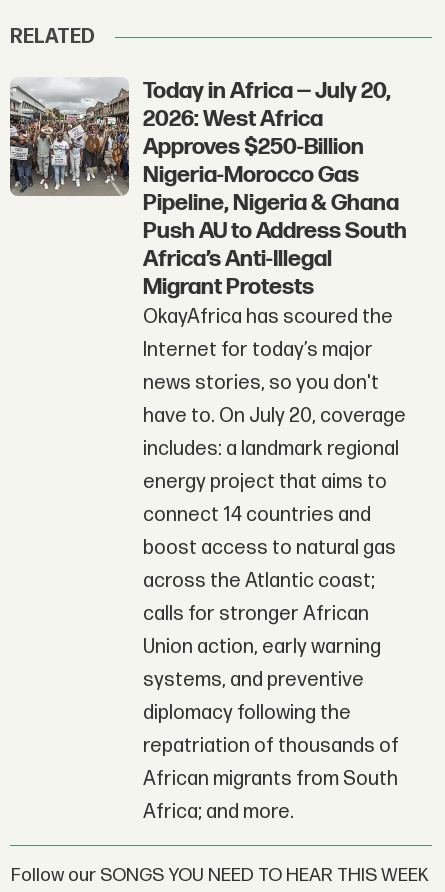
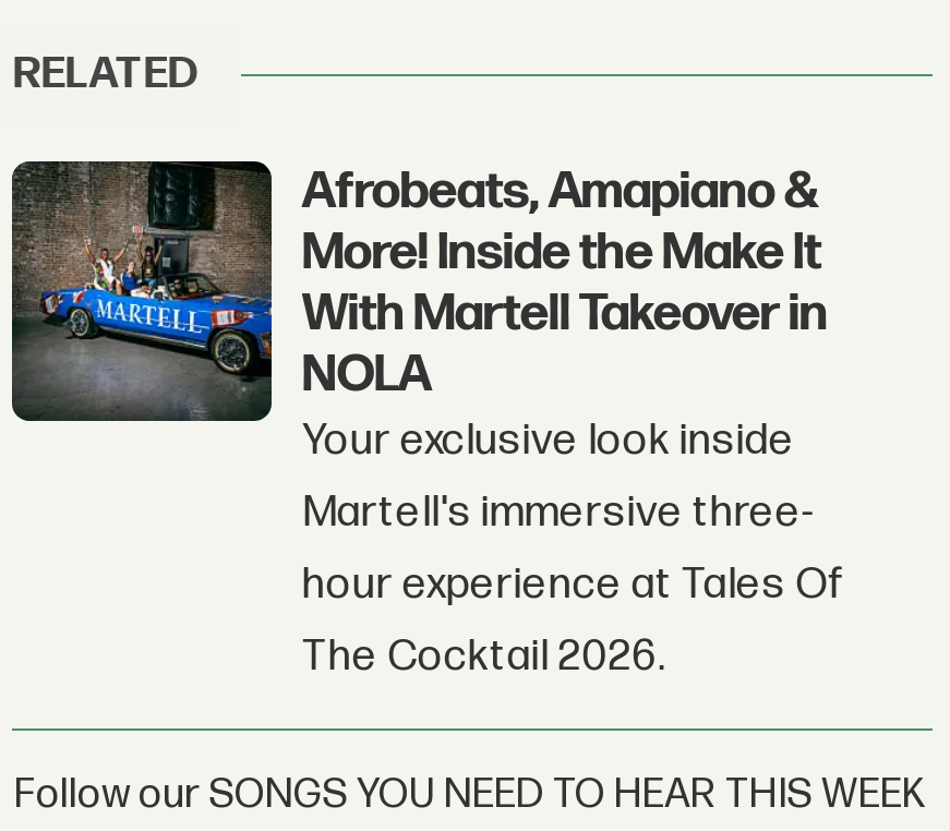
[9,77,407,824] [image] | Today in Africa — July 20, | 2026: West Africa | Approves $250-Billion | Nigeria-Morocco Gas | Pipeline, Nigeria & Ghana | Push AU to Address South | Africa’s Anti-Illegal | Migrant Protests | OkayAfrica has scoured the | Internet for today’s major | news stories, so you don't | have to. On July 20, coverage | includes: a landmark regional | energy project that aims to | connect 14 countries and | boost access to natural gas | across the Atlantic coast; | calls for stronger African | Union action, early warning | systems, and preventive | diplomacy following the | repatriation of thousands of | African migrants from South | Africa; and more. -> [10,159,845,683] [image] | Afrobeats, Amapiano & | More! Inside the Make It | With Martell Takeover in | NOLA | Your exclusive look inside | Martell's immersive three- | hour experience at Tales Of | The Cocktail 2026.

